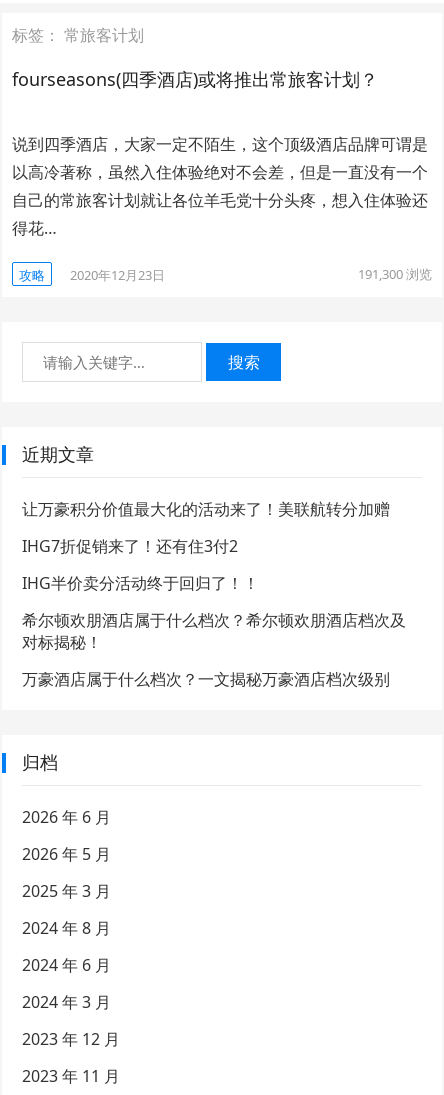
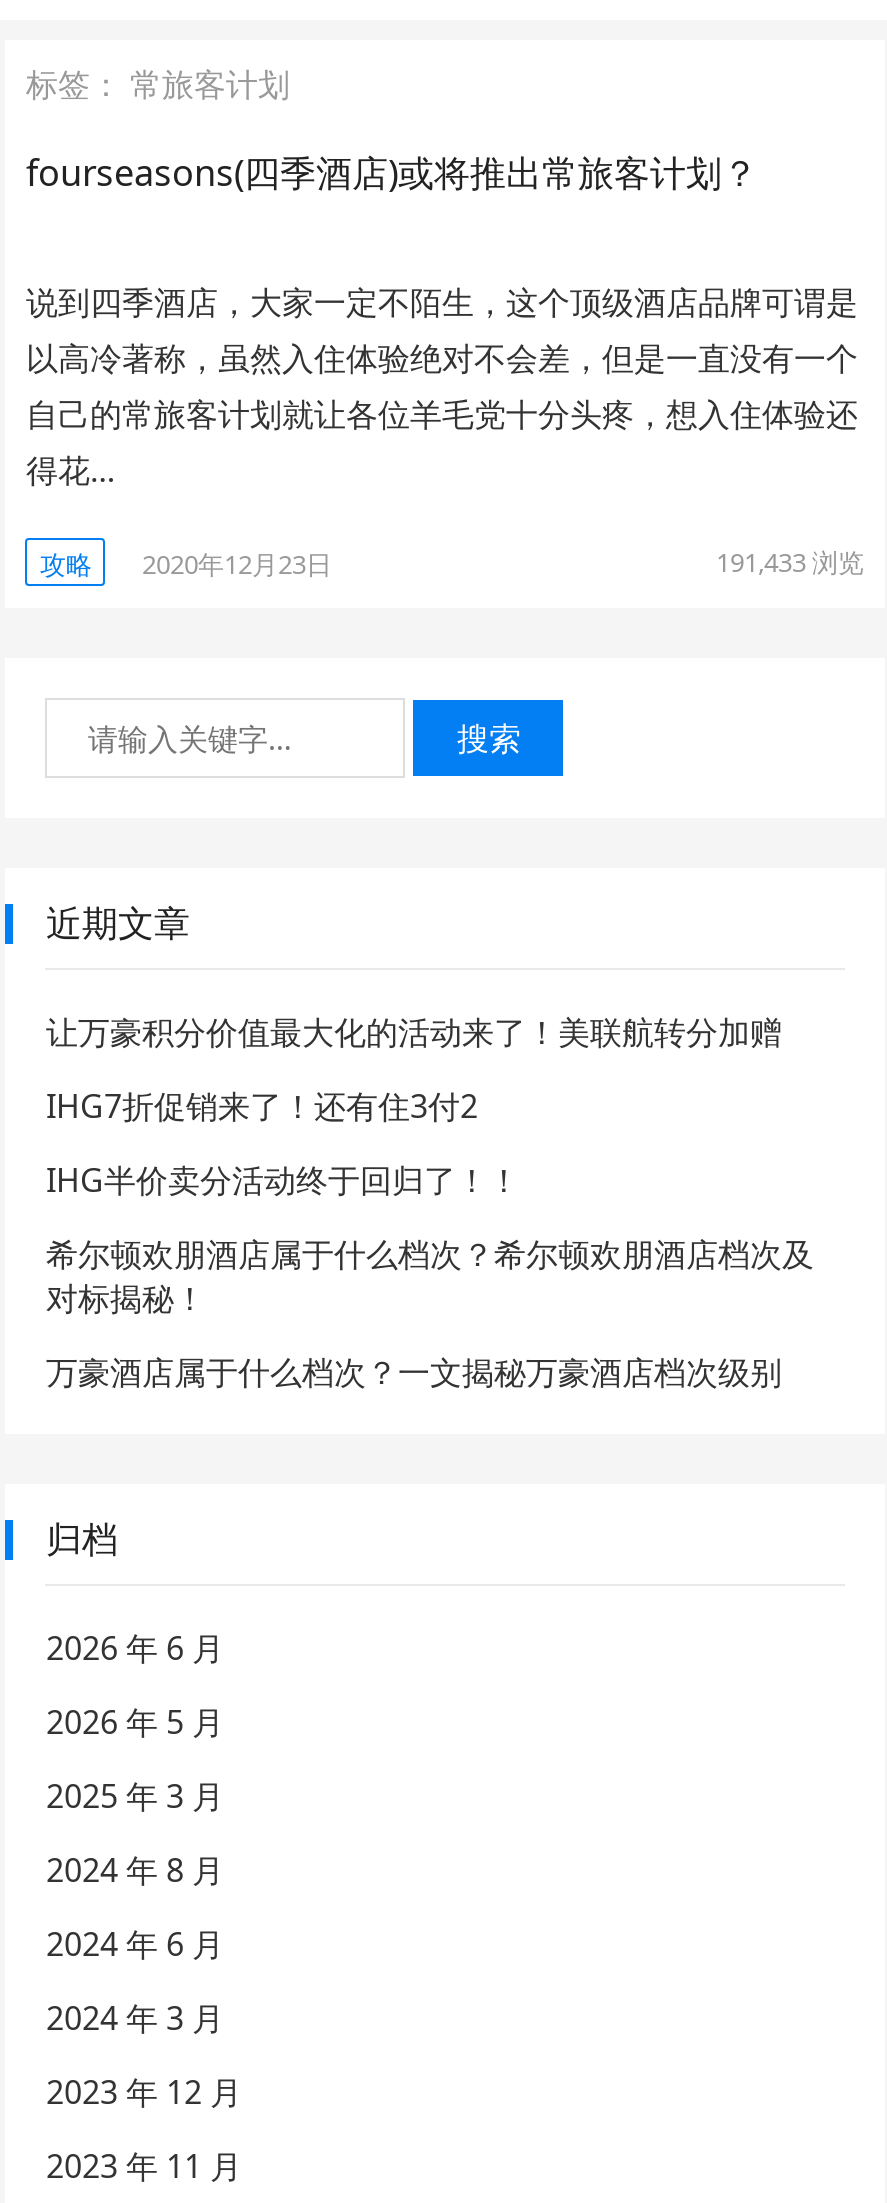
[357,265,431,283] 191,300浏览 -> [716,544,864,580] 191,433浏览

